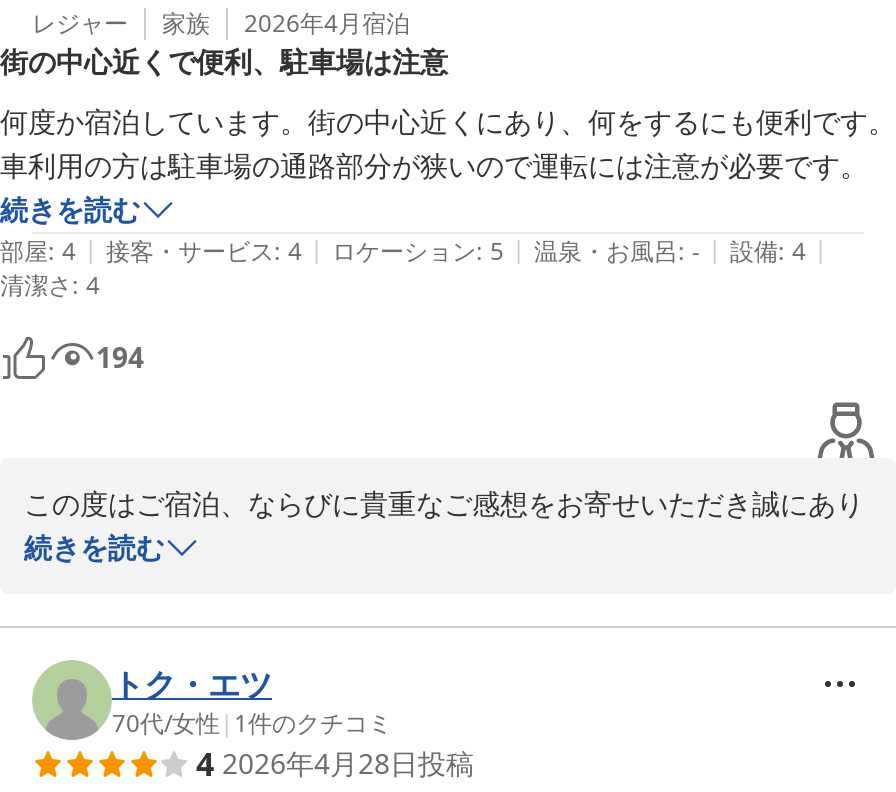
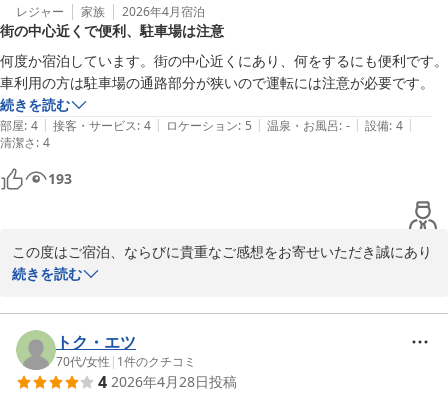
[96,338,144,376] 194 -> [48,169,72,188] 193

